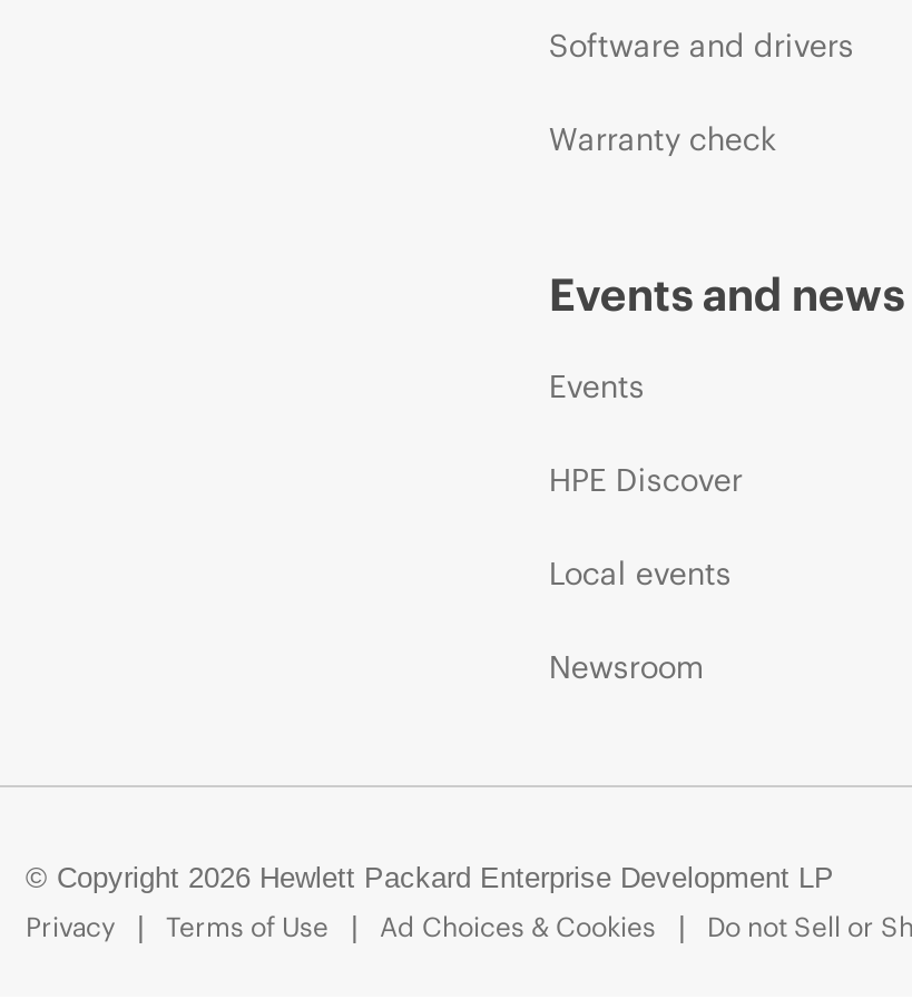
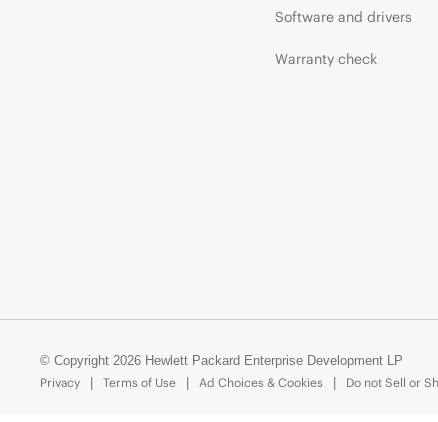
[549,267,905,688] Events and news | Events | HPE Discover | Local events | Newsroom -> none

